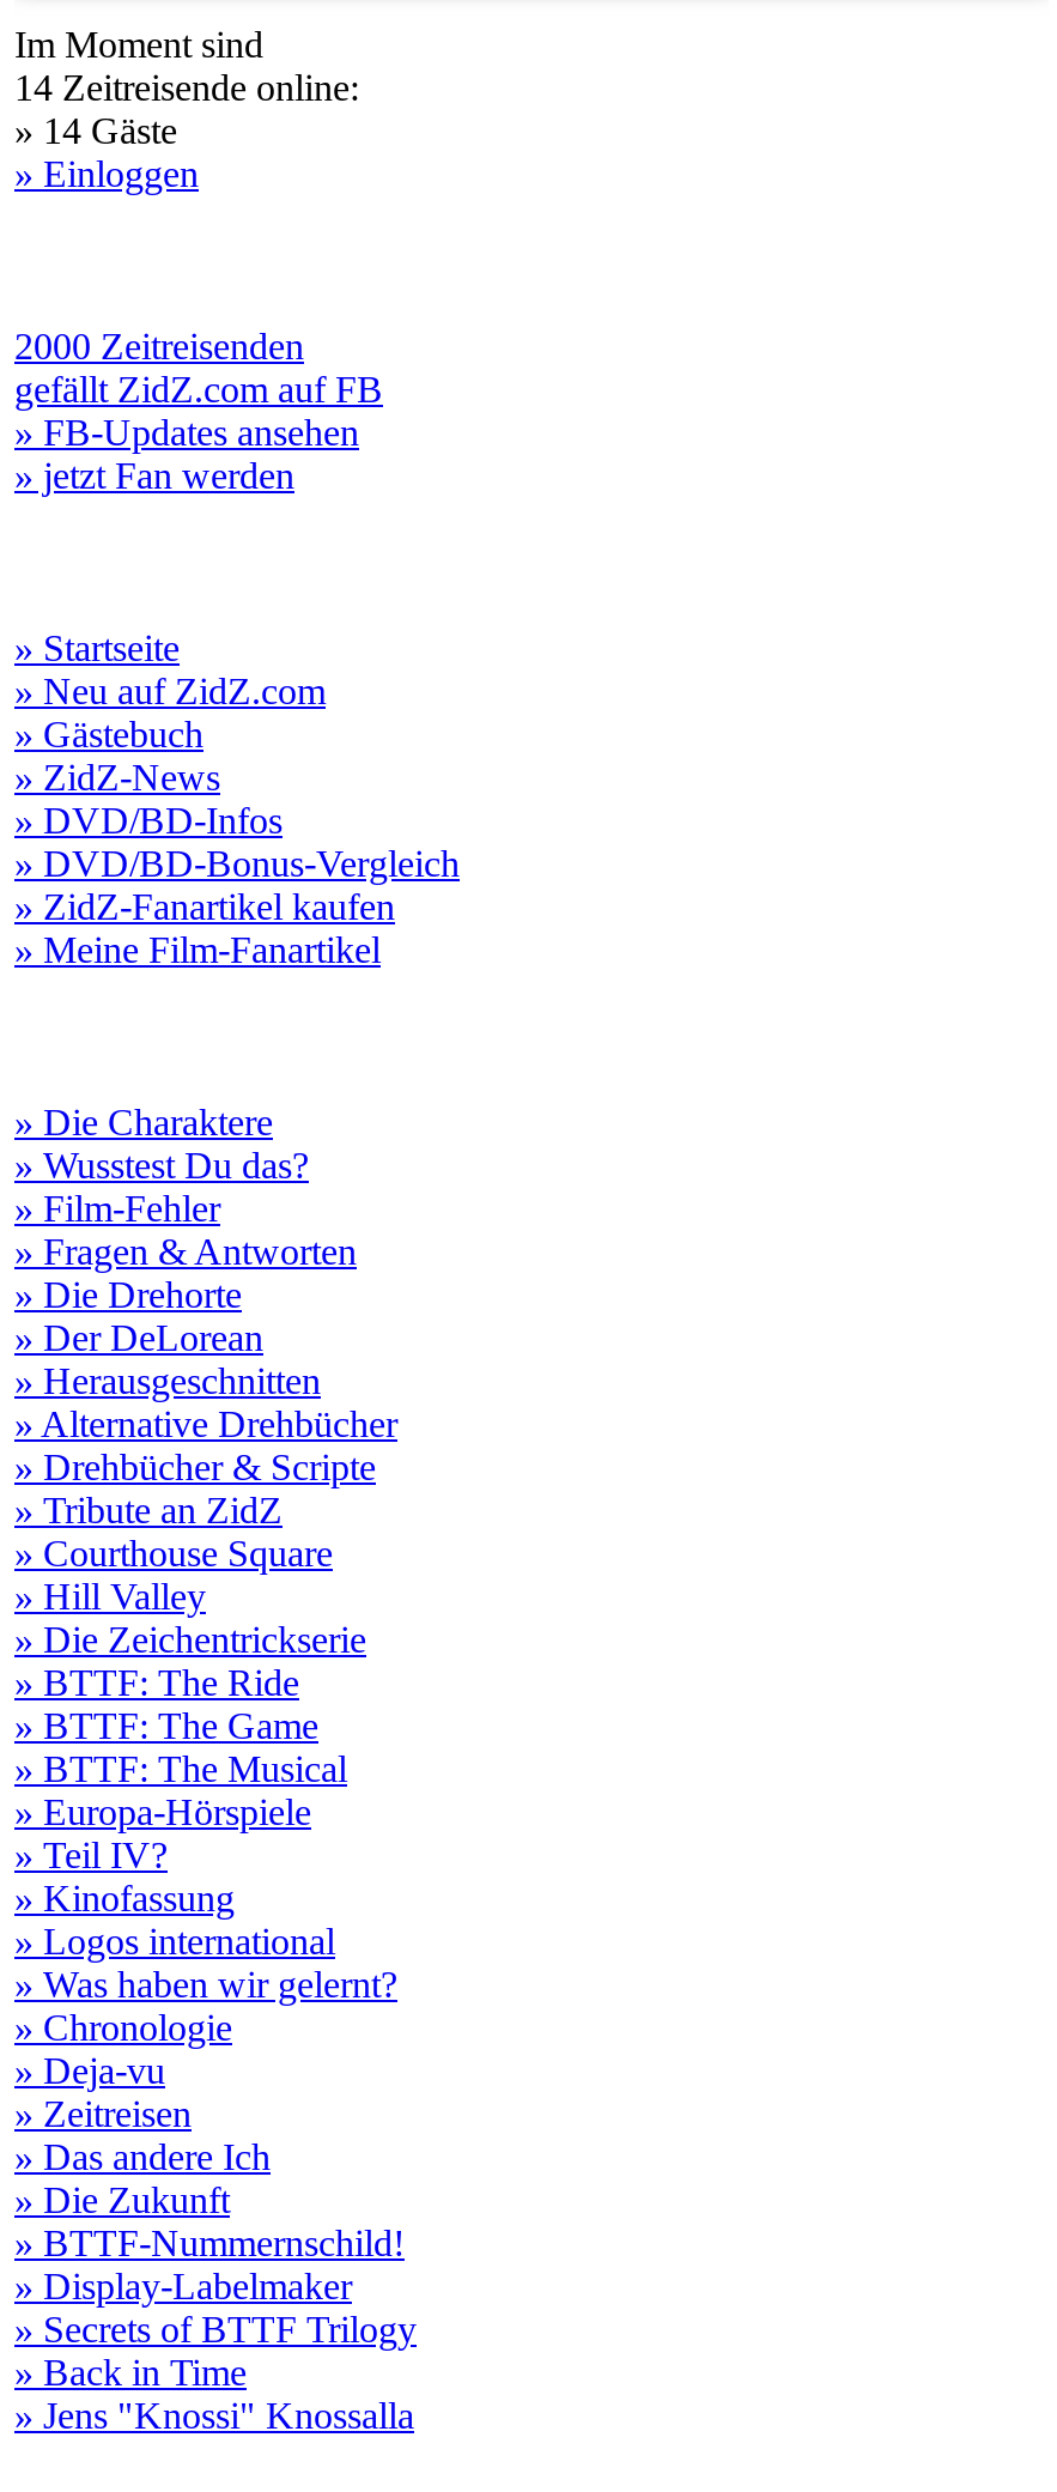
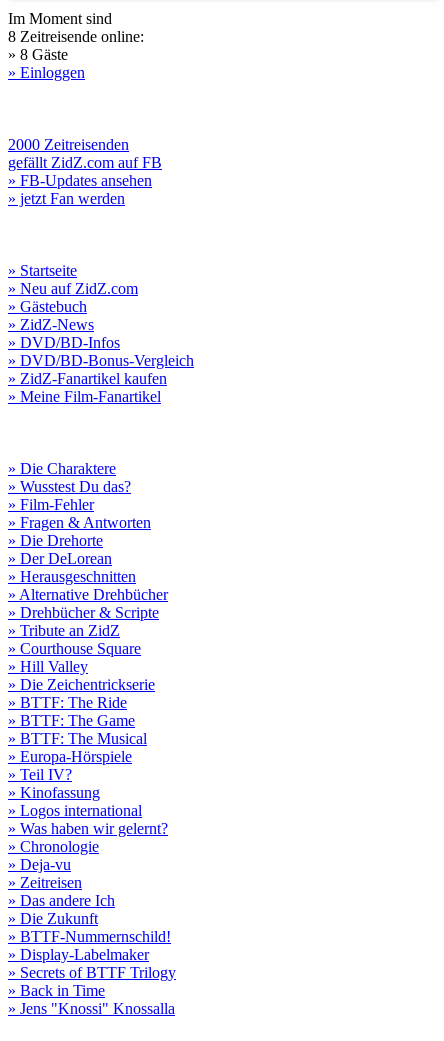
[14,67,359,108] 14 Zeitreisende online: -> [8,28,144,45] 8 Zeitreisende online:
[14,110,177,151] » 14 Gäste -> [8,46,68,63] » 8 Gäste

